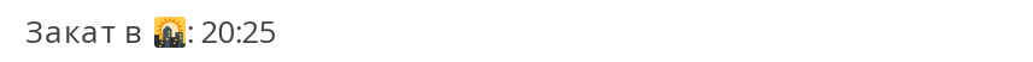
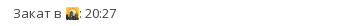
[26,10,276,53] Закат в : 20:25 -> [13,4,116,22] Закат в : 20:27

